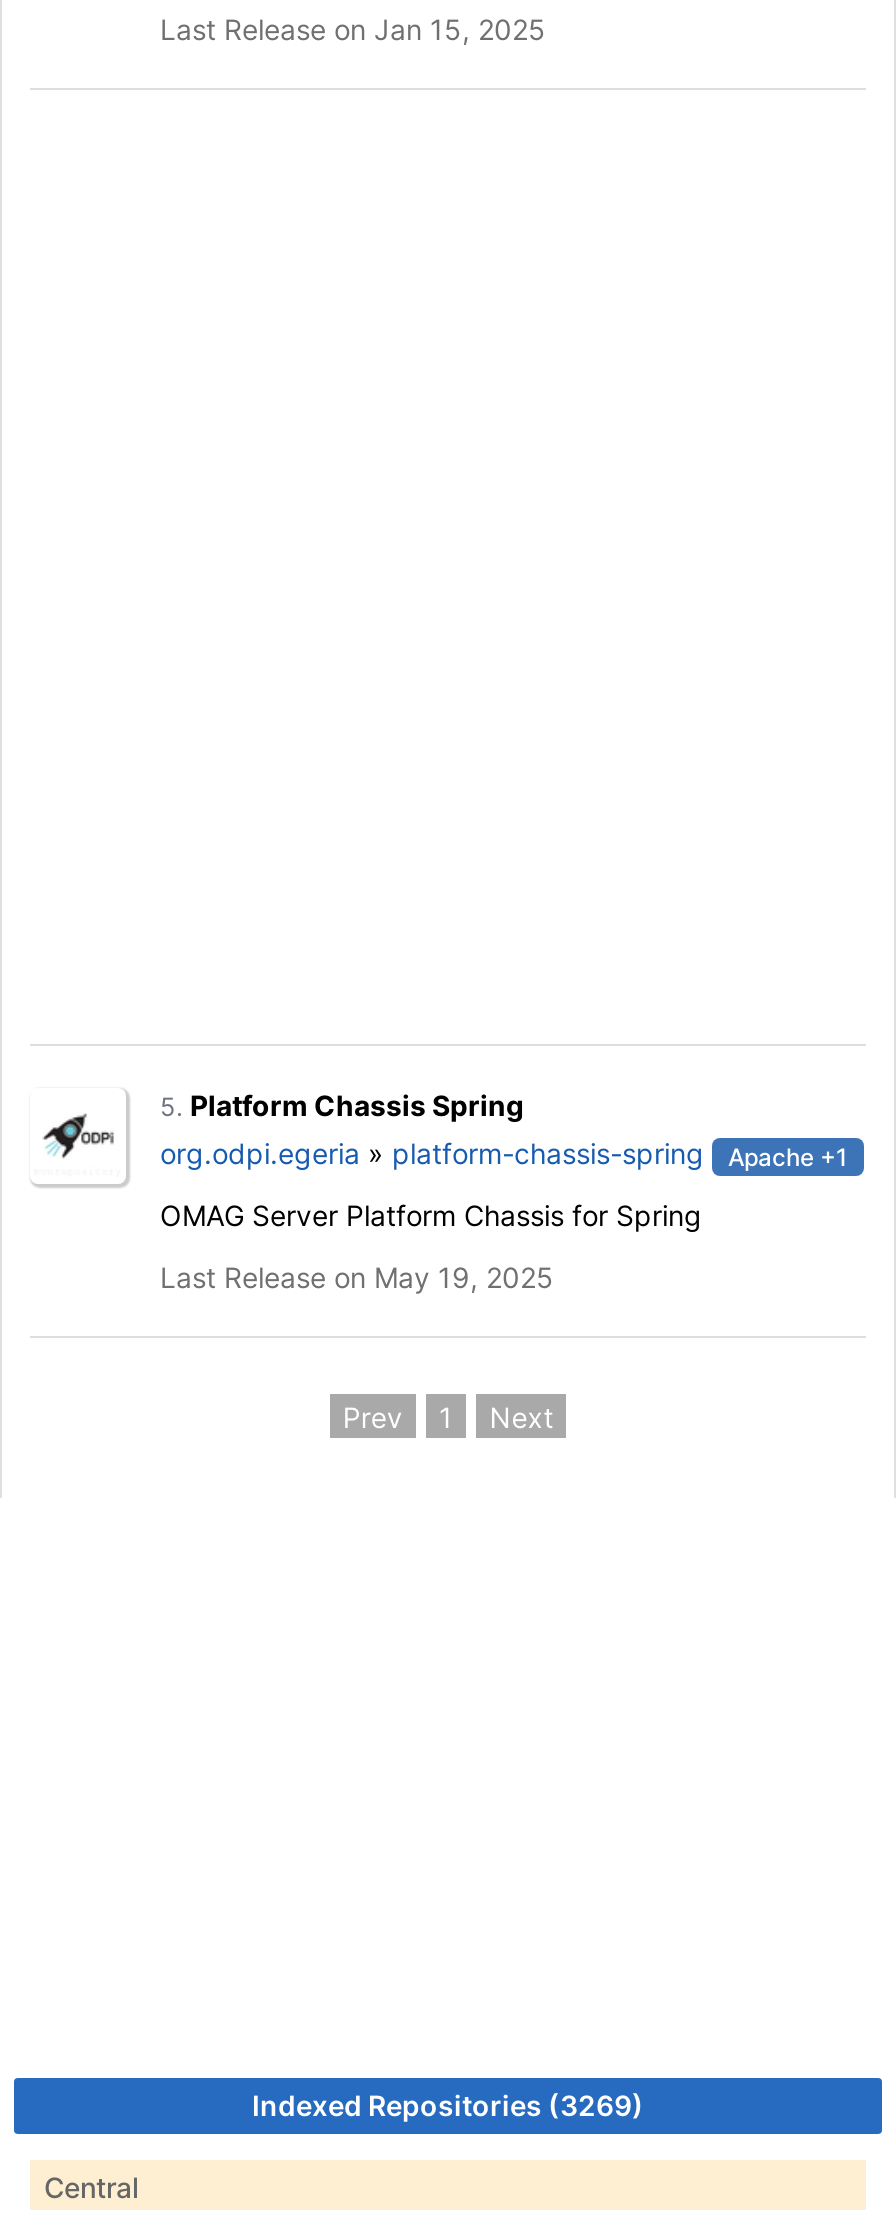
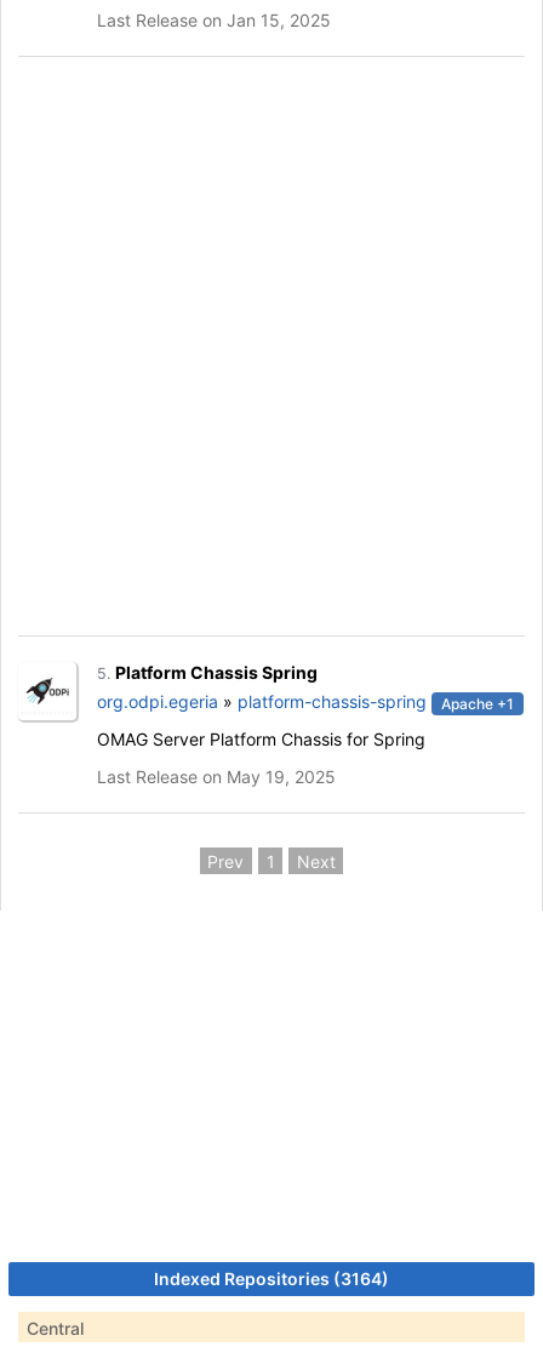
[252,2088,644,2122] Indexed Repositories (3269) -> [154,1268,389,1289] Indexed Repositories (3164)

